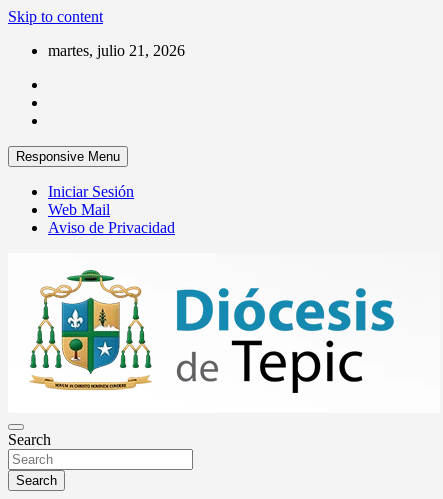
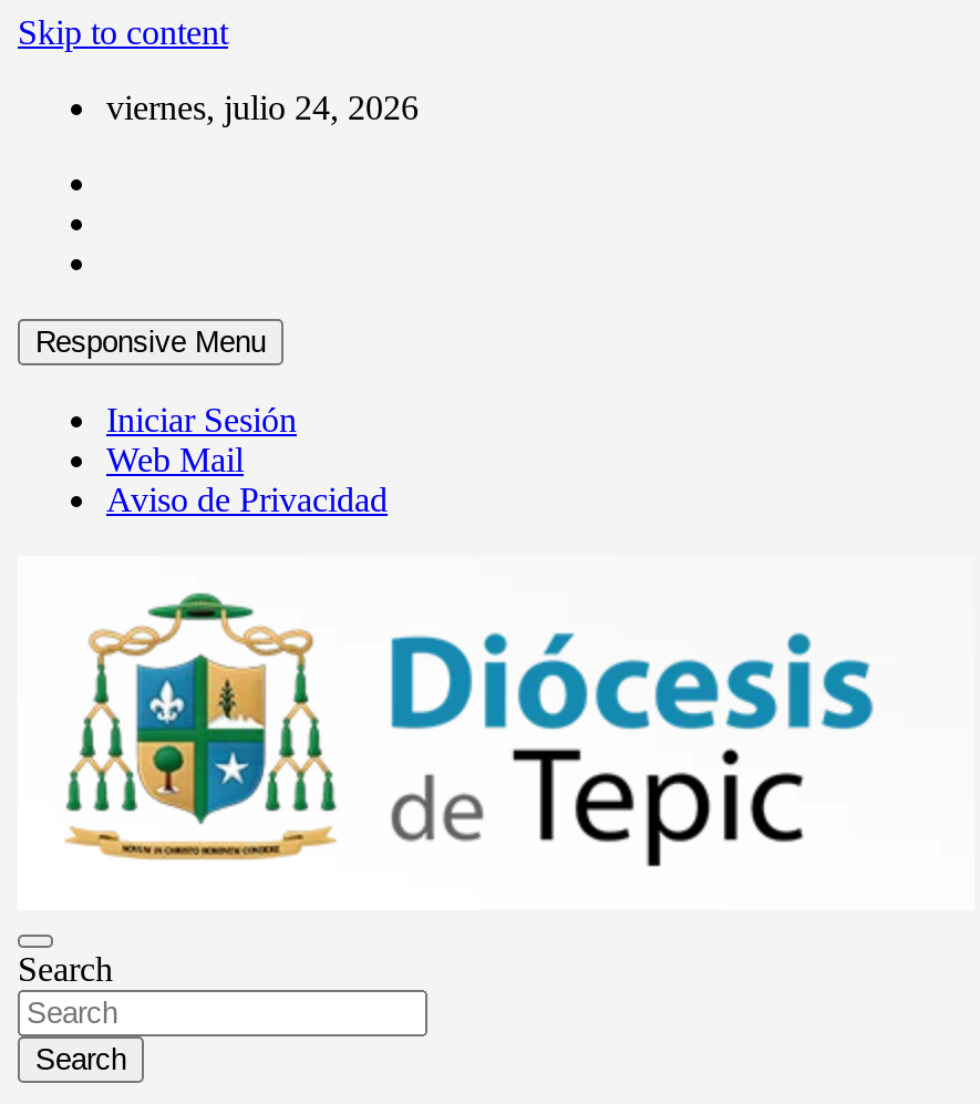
[48,42,185,59] martes, julio 21, 2026 -> [106,89,419,126] viernes, julio 24, 2026

